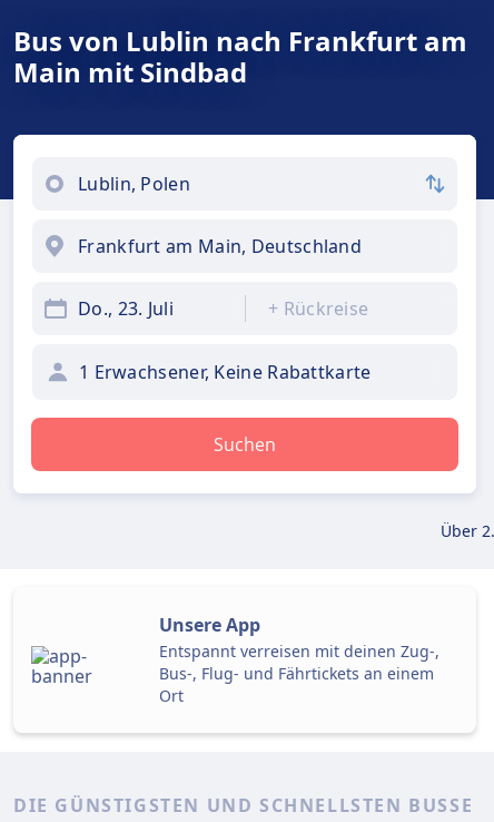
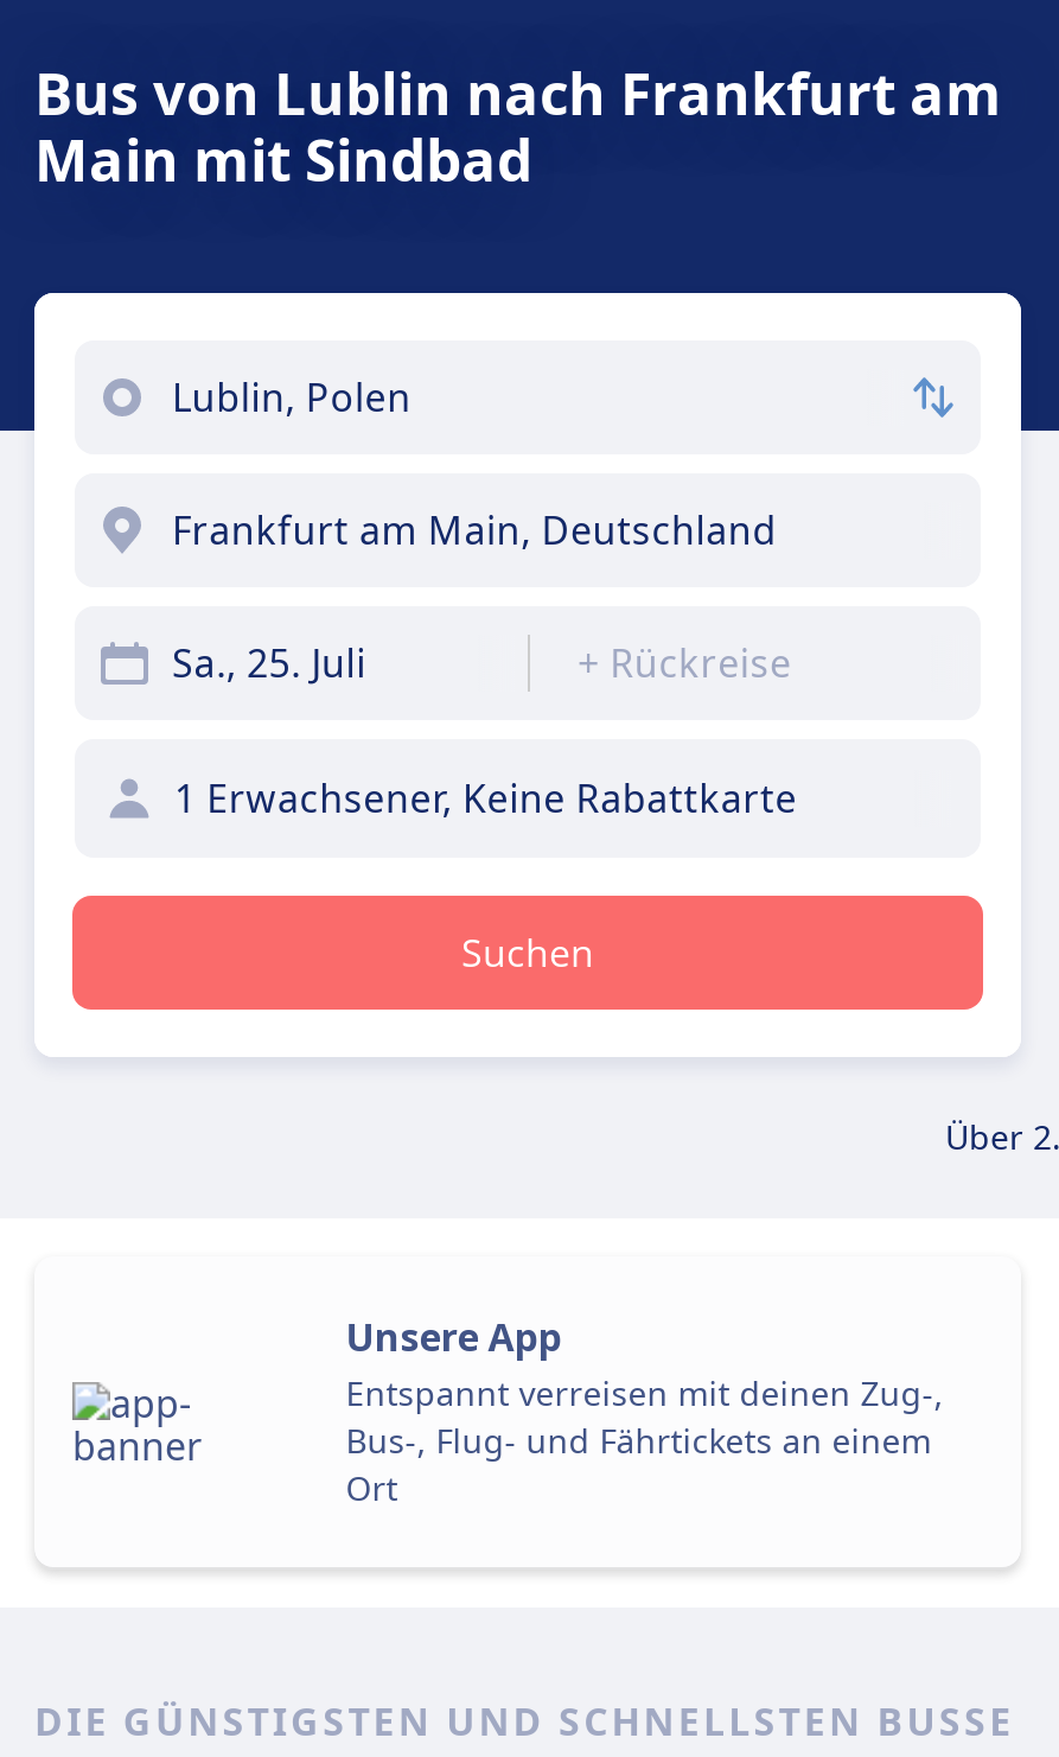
[78,296,173,321] Do., 23. Juli -> [172,637,366,689] Sa., 25. Juli

